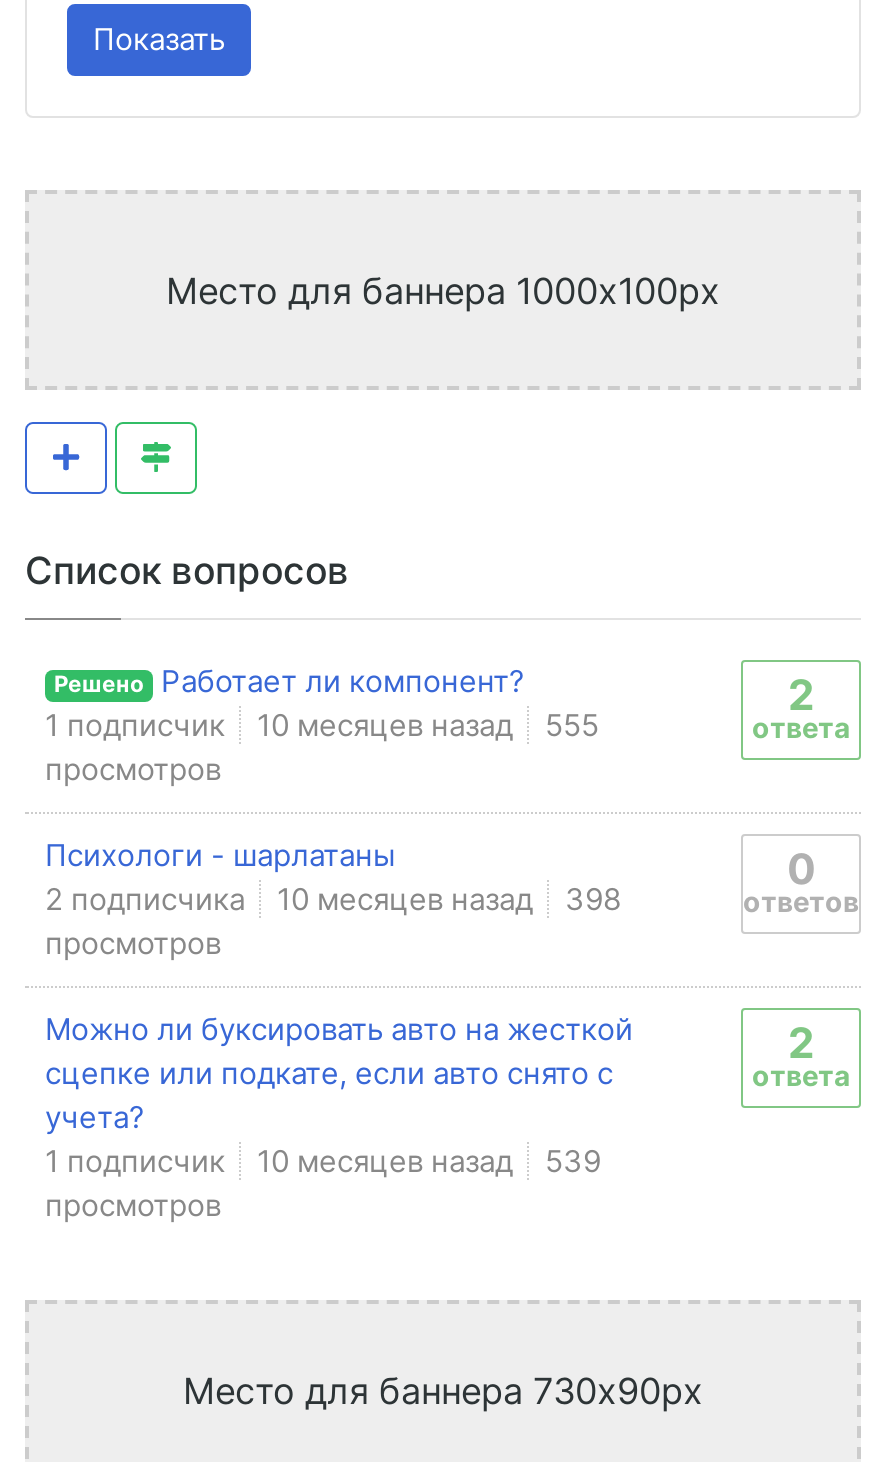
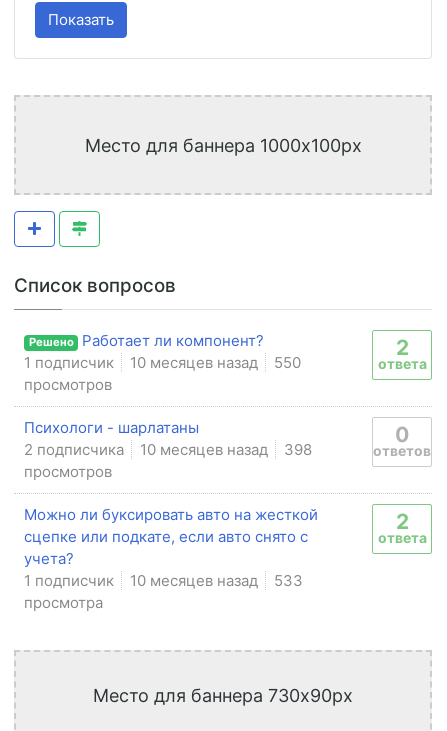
[45,707,599,745] 1 подписчик 10 месяцев назад 555 -> [24,353,301,372] 1 подписчик 10 месяцев назад 550
[45,1143,601,1225] 539 | просмотров -> [24,571,303,612] 533 | просмотра

